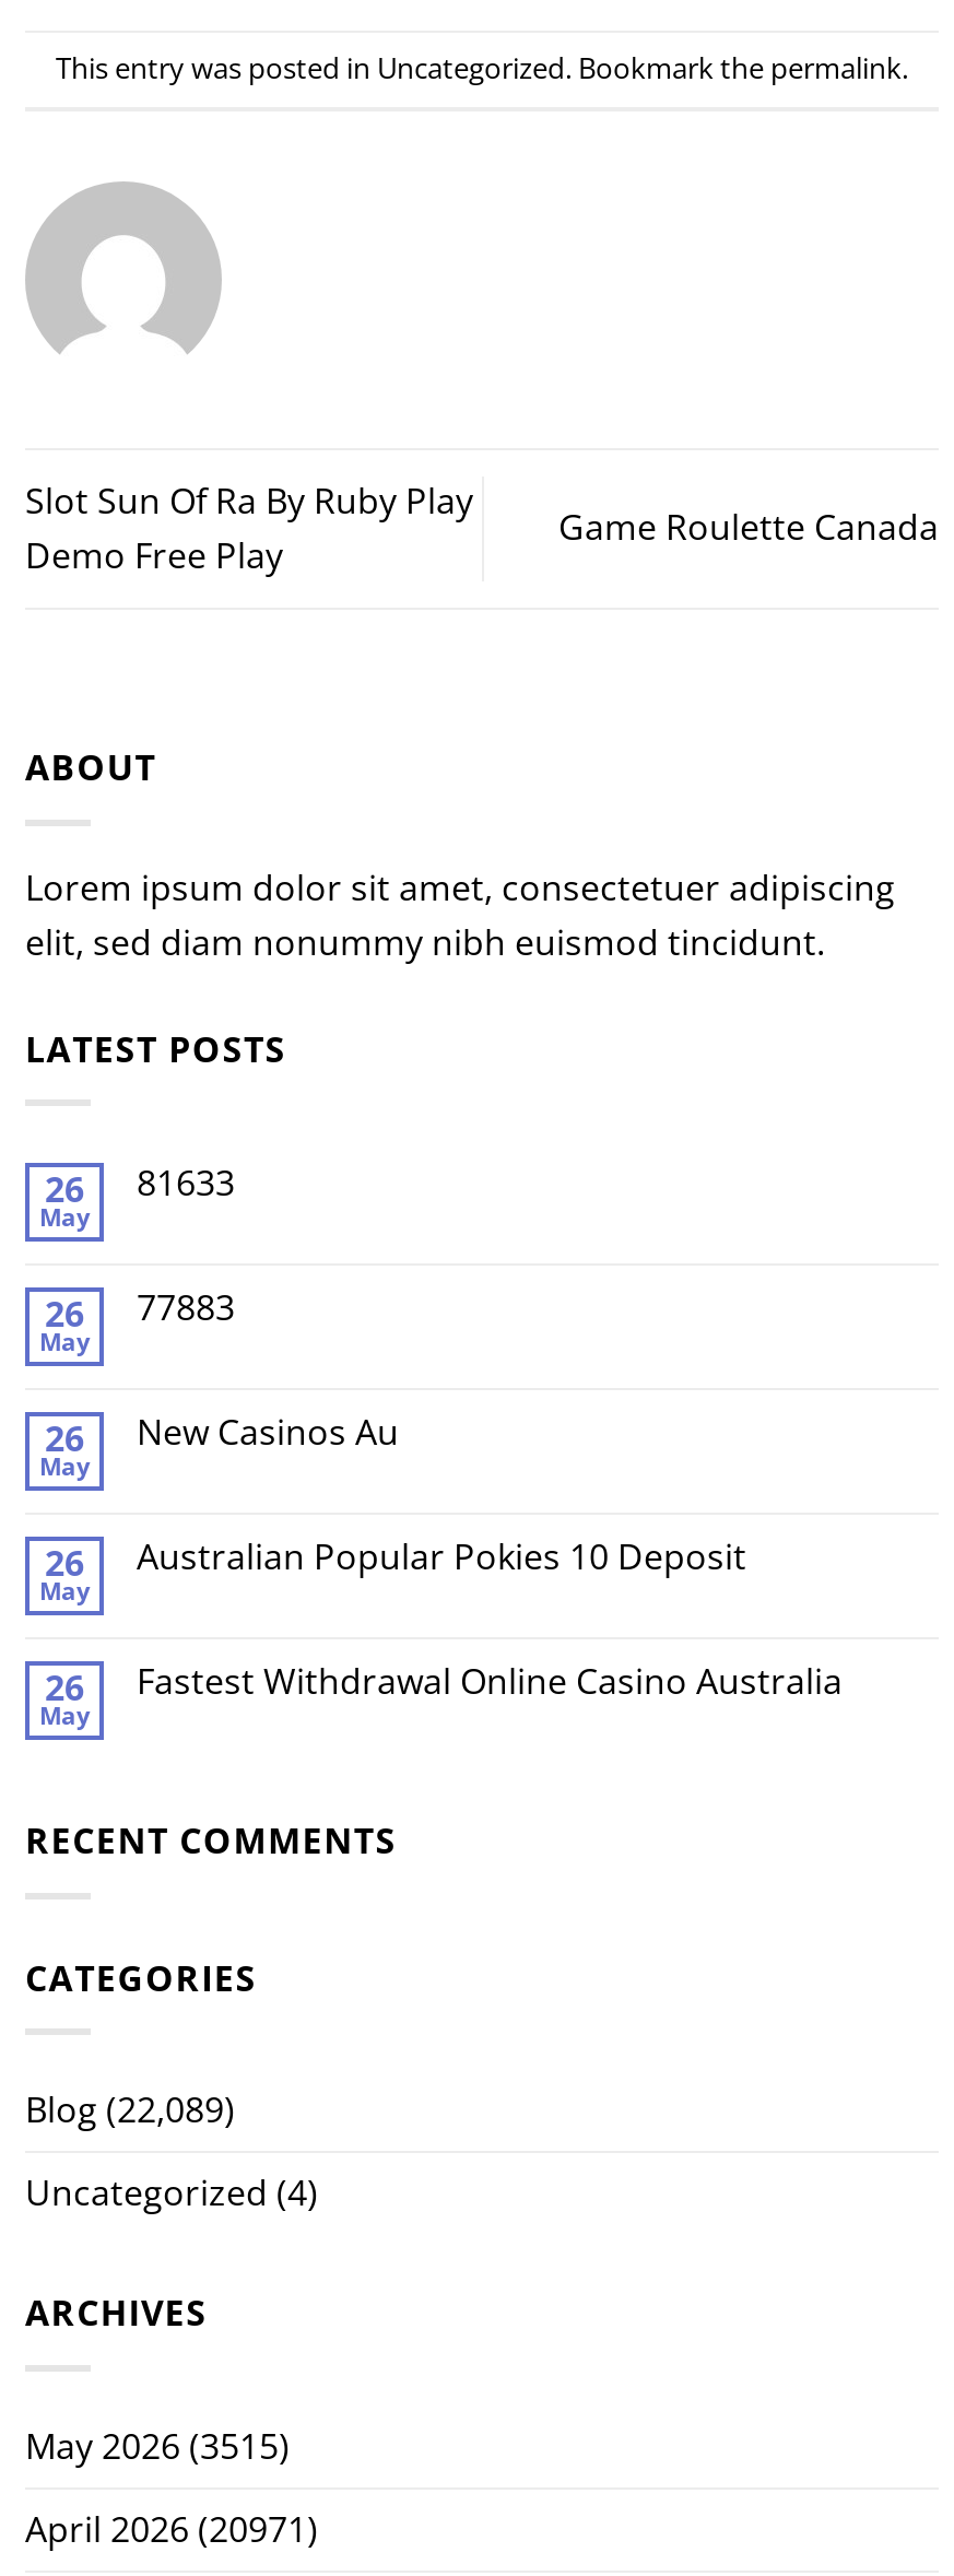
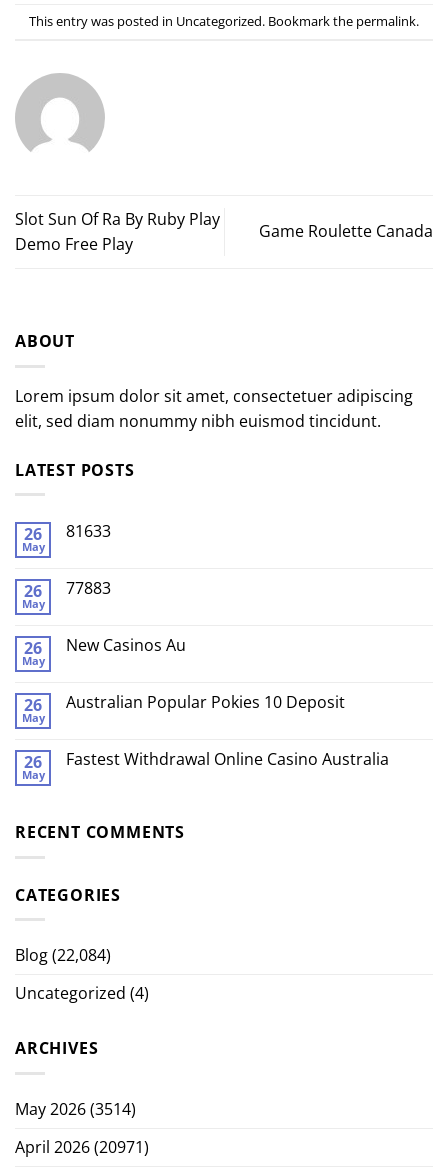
[25,2086,235,2134] Blog (22,089) -> [15,944,111,966] Blog (22,084)
[25,2422,290,2470] May 2026 (3515) -> [15,1098,136,1120] May 2026 (3514)

